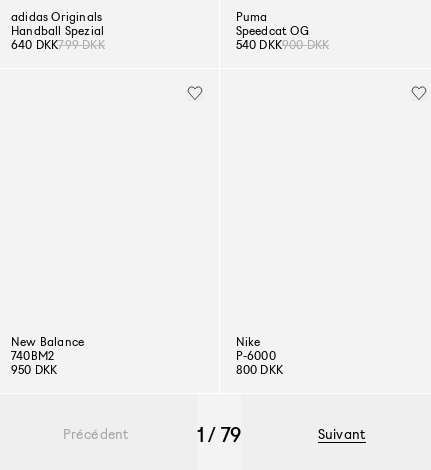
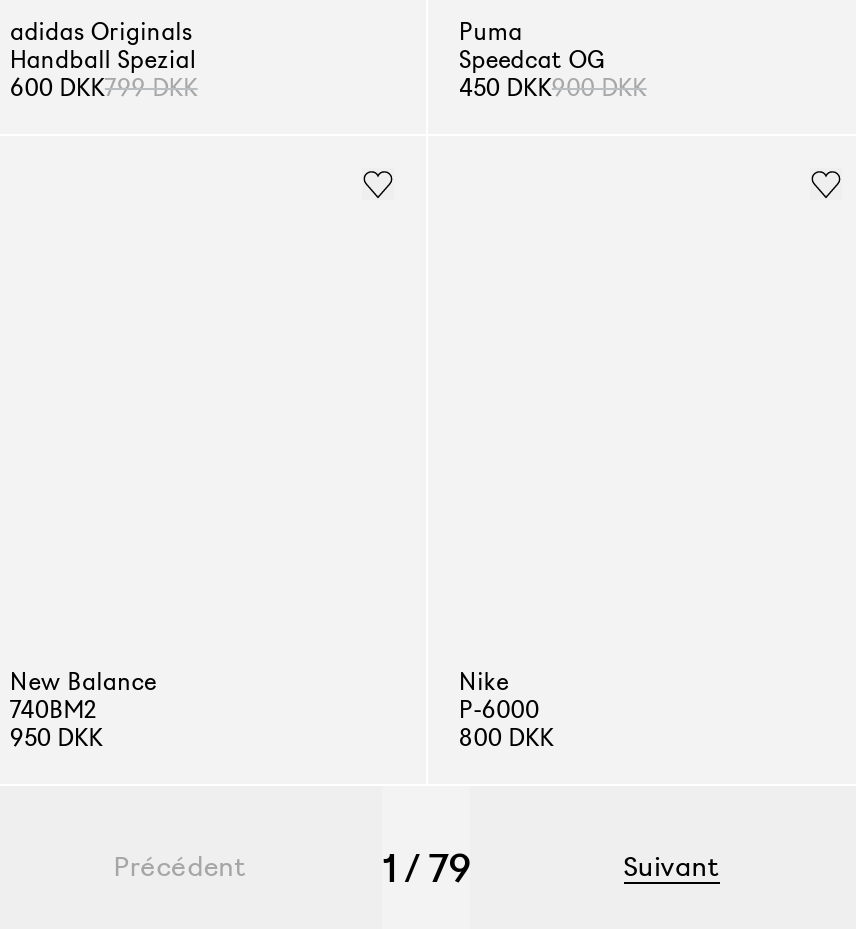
[11,37,105,52] 640 DKK 799 DKK -> [10,72,198,102] 600 DKK 799 DKK
[235,37,329,52] 540 DKK 900 DKK -> [459,72,647,102] 450 DKK 900 DKK

